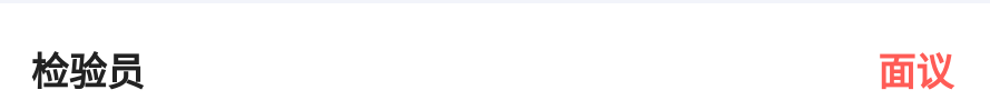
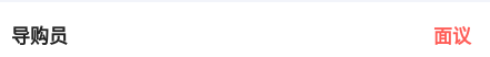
[31,53,145,95] 检验员 -> [11,27,68,47] 导购员

